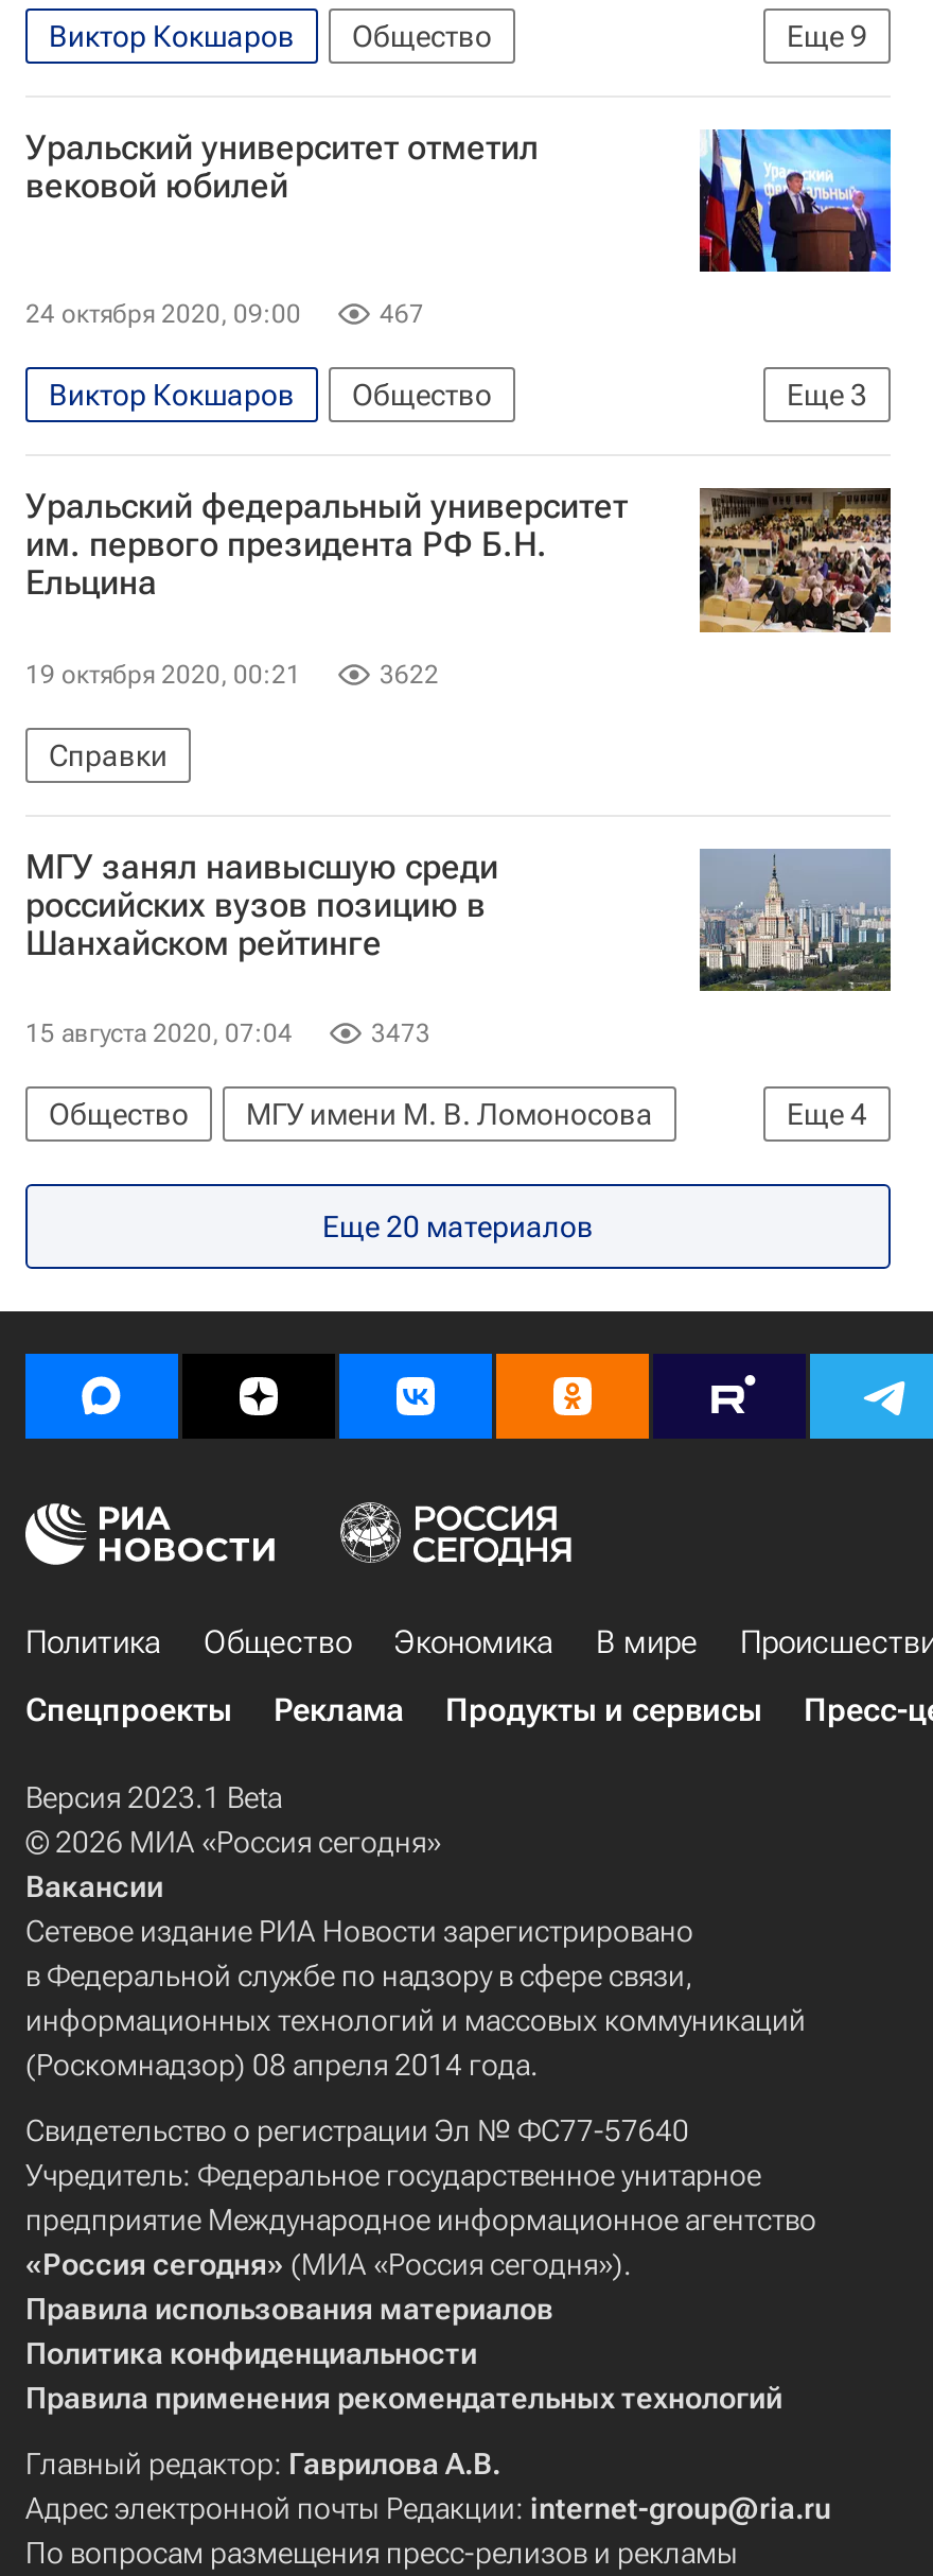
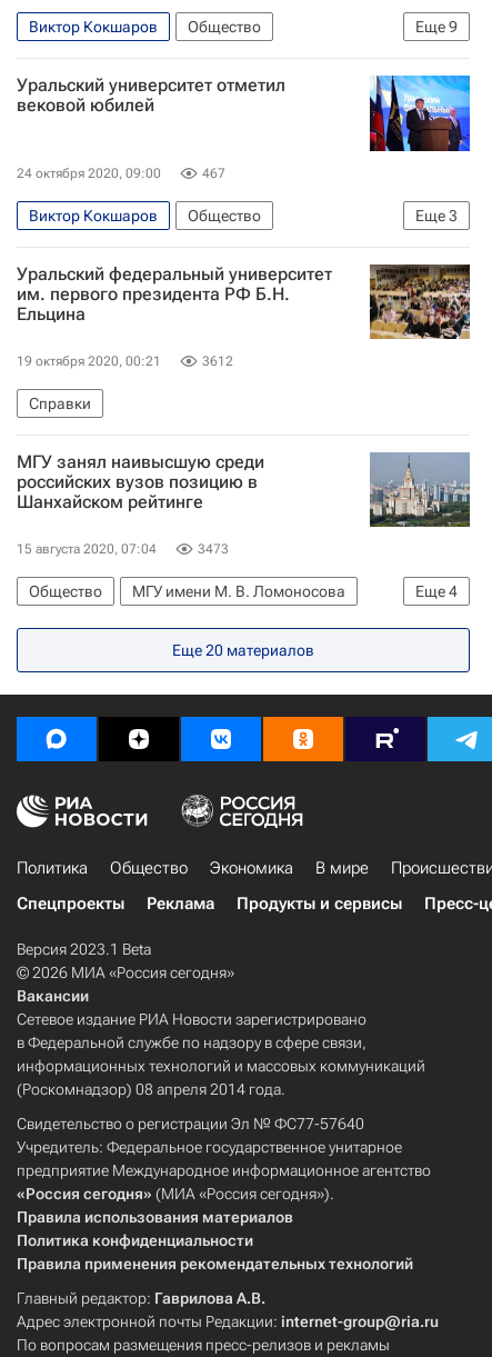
[380,659,439,689] 3622 -> [202,353,233,369] 3612

